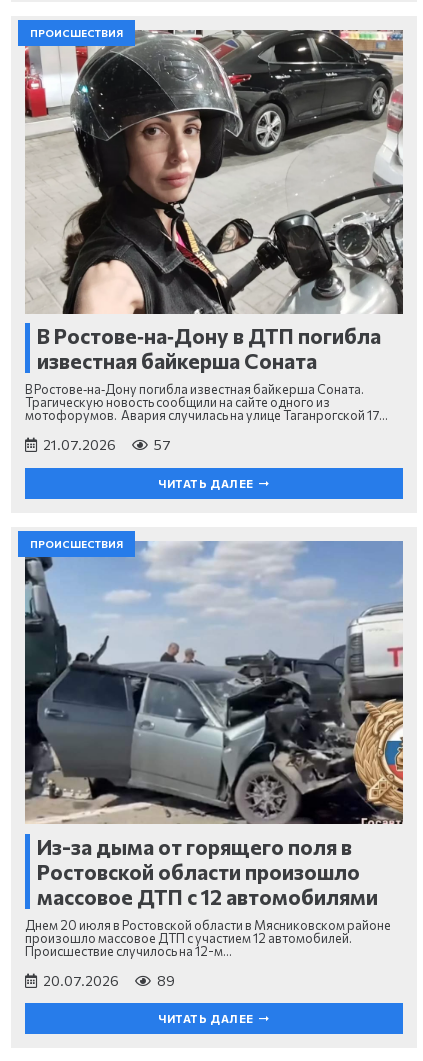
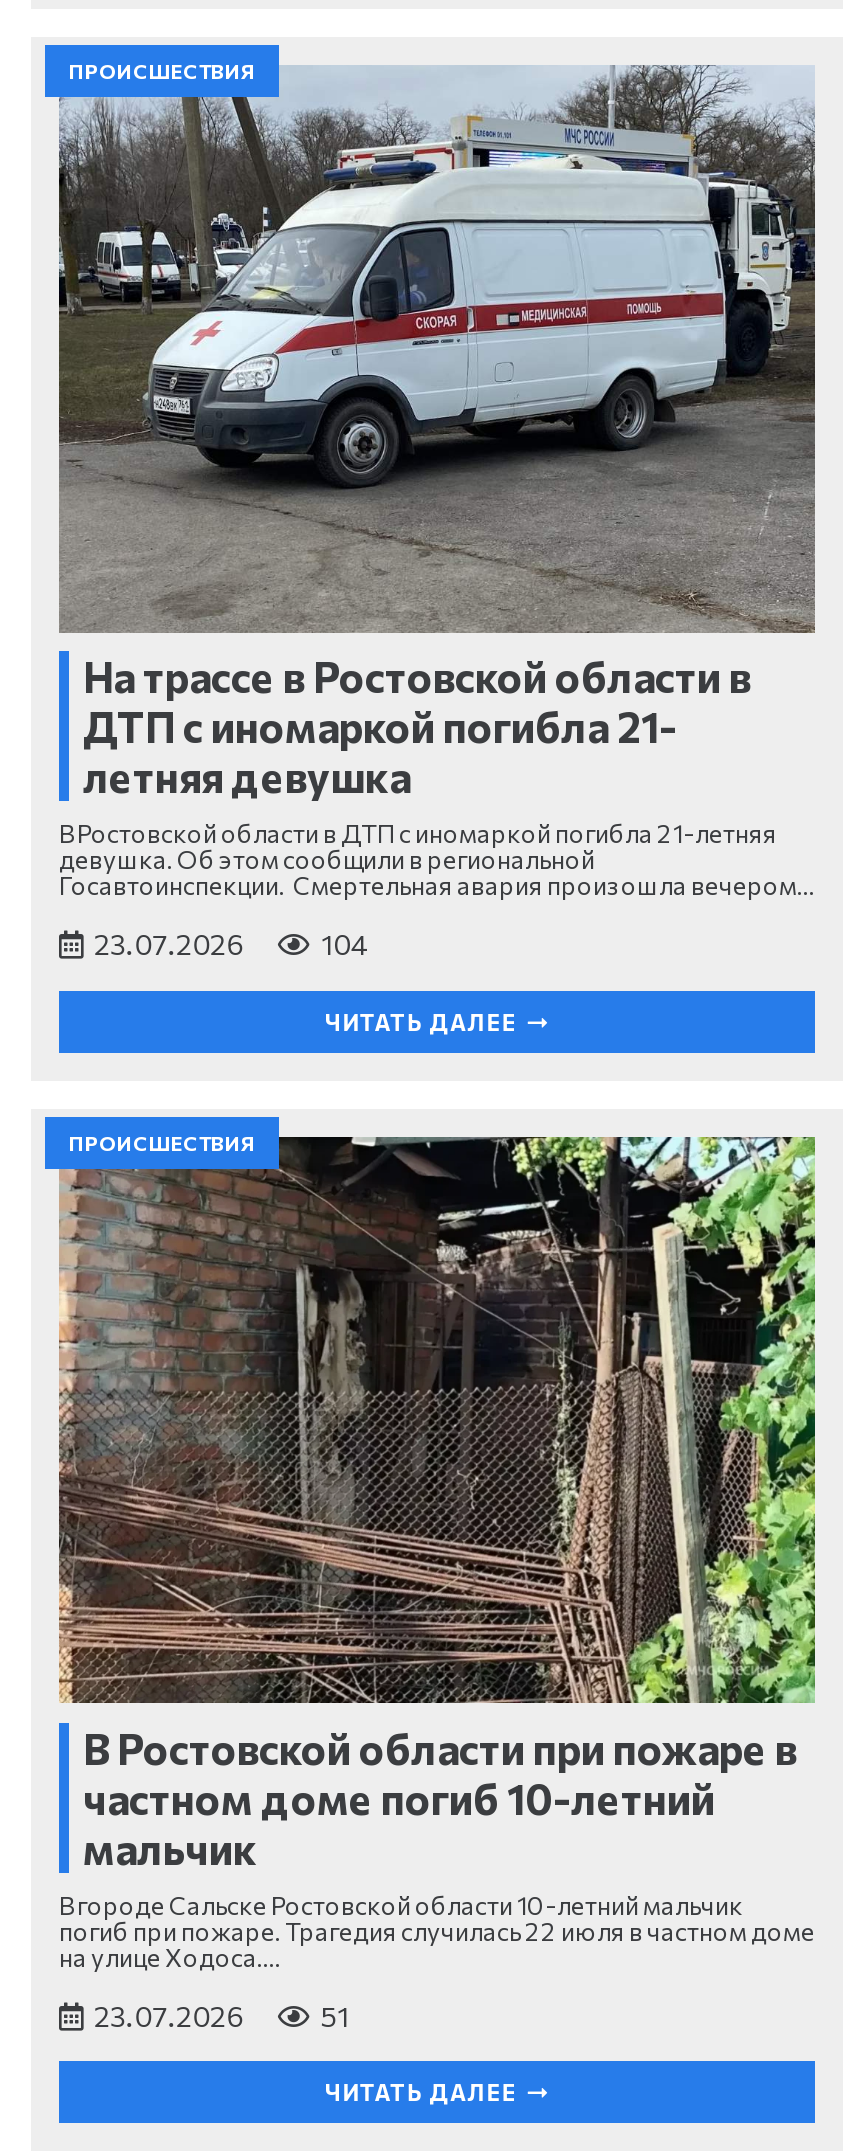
[25,29,403,423] [image] | В Ростове‑на‑Дону в ДТП погибла | известная байкерша Соната | В Ростове‑на‑Дону погибла известная байкерша Соната. | Трагическую новость сообщили на сайте одного из | мотофорумов. Авария случилась на улице Таганрогской 17… -> [57,65,817,902] [image] | На трассе в Ростовской области в | ДТП с иномаркой погибла 21- | летняя девушка | В Ростовской области в ДТП с иномаркой погибла 21-летняя | девушка. Об этом сообщили в региональной | Госавтоинспекции. Смертельная авария произошла вечером…
[43,436,171,453] 21.07.2026 | 57 -> [94,927,367,961] 23.07.2026 | 104
[24,540,404,959] [image] | Из-за дыма от горящего поля в | Ростовской области произошло | массовое ДТП с 12 автомобилями | Днем 20 июля в Ростовской области в Мясниковском районе | произошло массовое ДТП с участием 12 автомобилей. | Происшествие случилось на 12-м… -> [57,1135,817,1973] [image] | В Ростовской области при пожаре в | частном доме погиб 10-летний | мальчик | В городе Сальске Ростовской области 10-летний мальчик | погиб при пожаре. Трагедия случилась 22 июля в частном доме | на улице Ходоса.…
[43,972,175,989] 20.07.2026 | 89 -> [94,1998,349,2032] 23.07.2026 | 51

